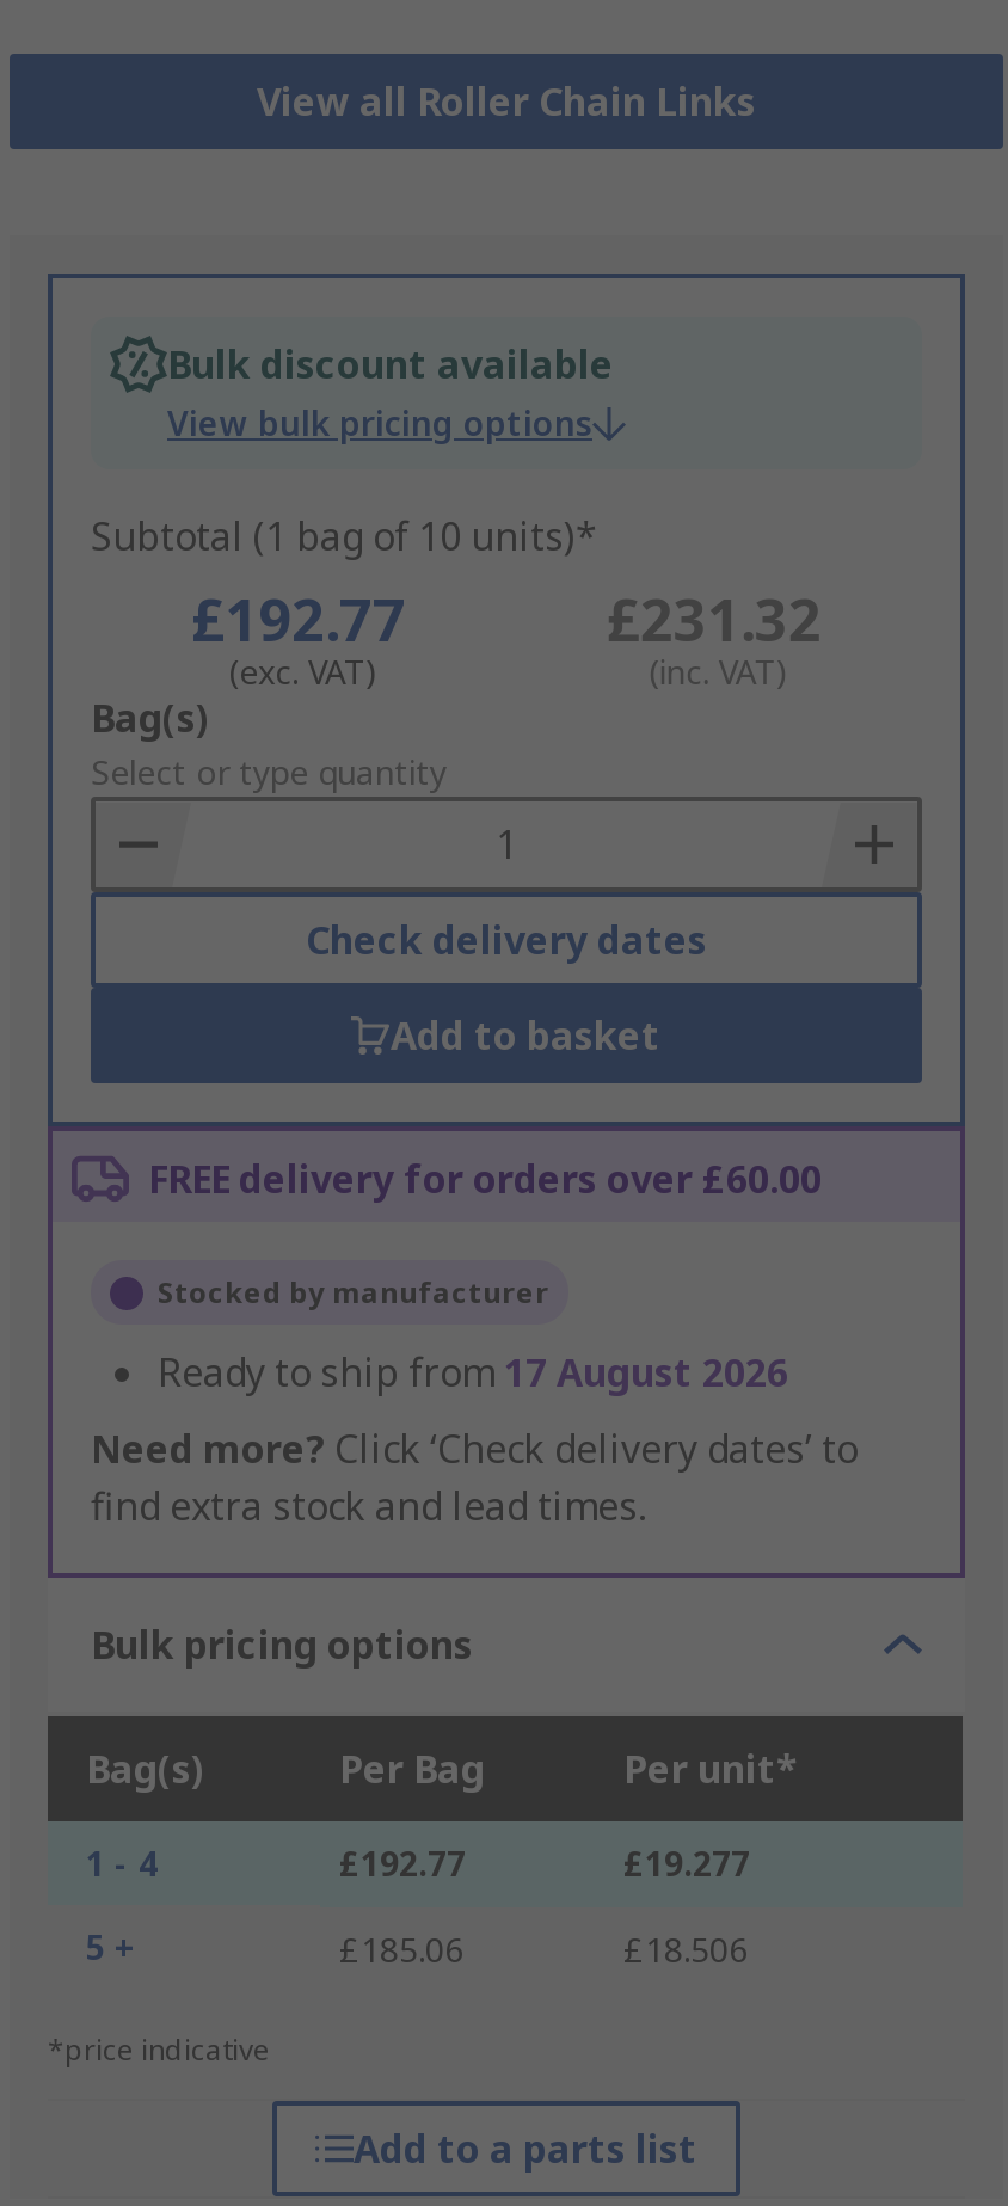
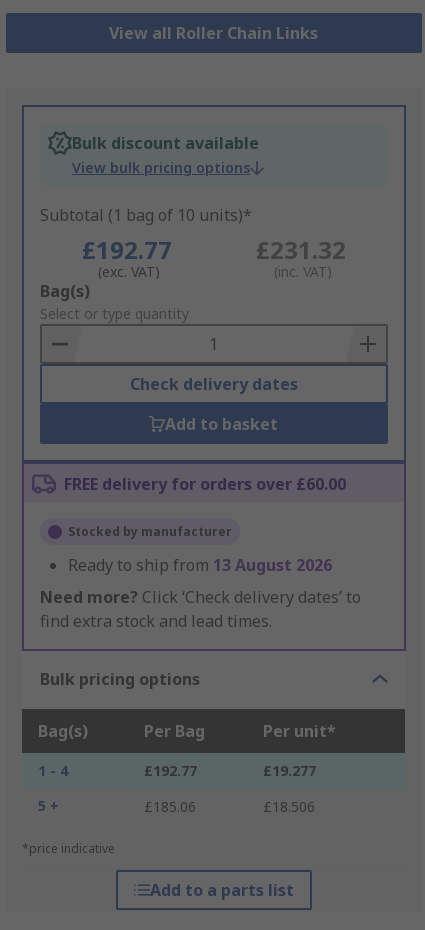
[158,1347,788,1400] Ready to ship from 17 August 2026 -> [68,554,332,576] Ready to ship from 13 August 2026

